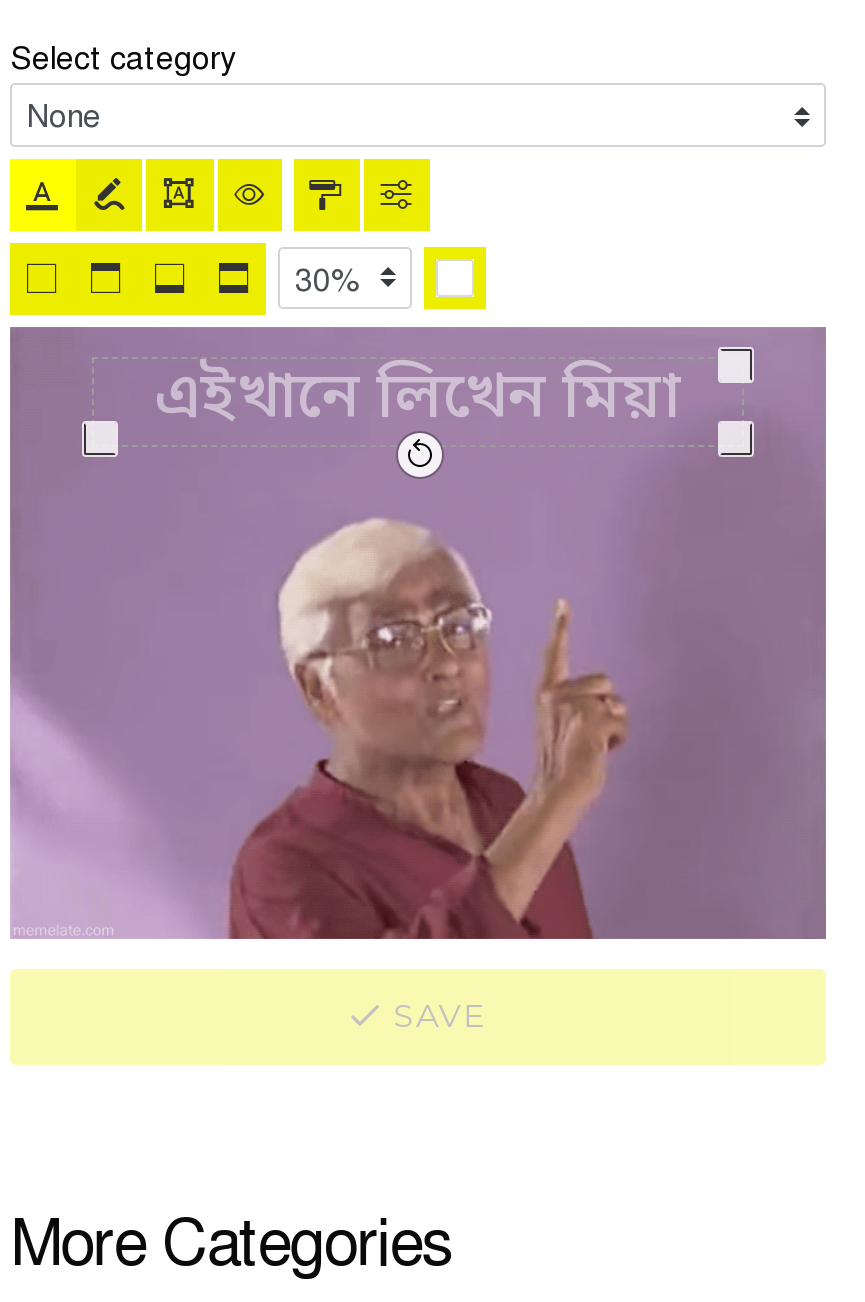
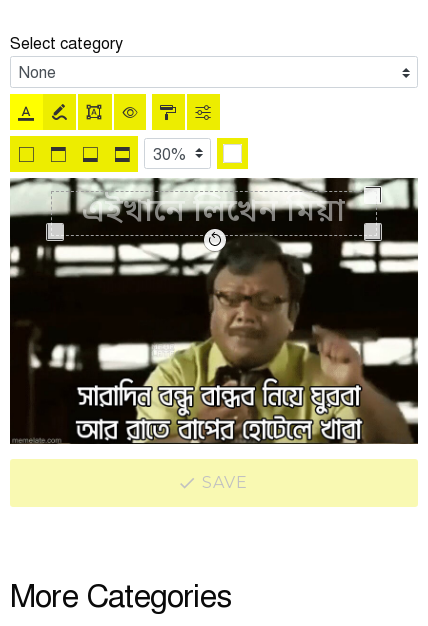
[10,325,828,941] [image] -> [9,177,419,445] [image]

